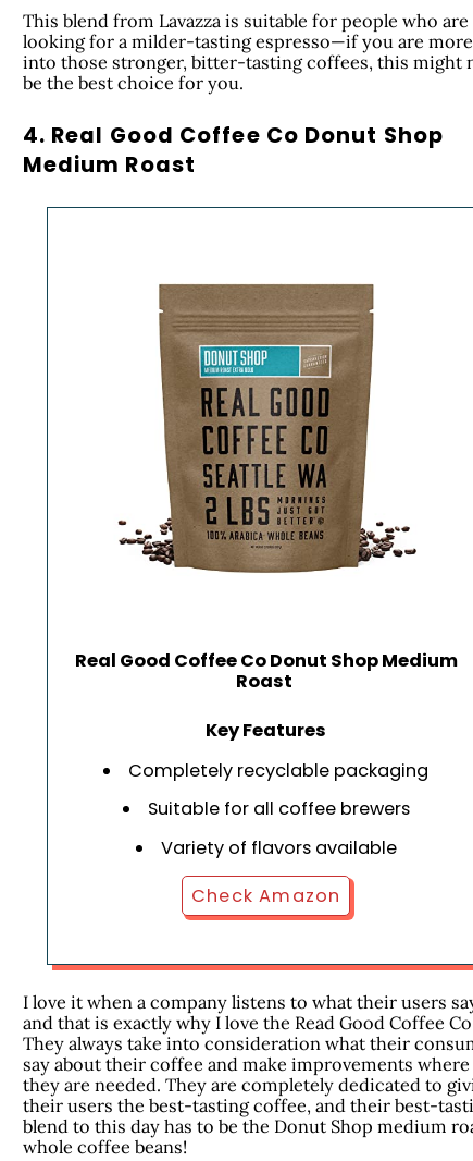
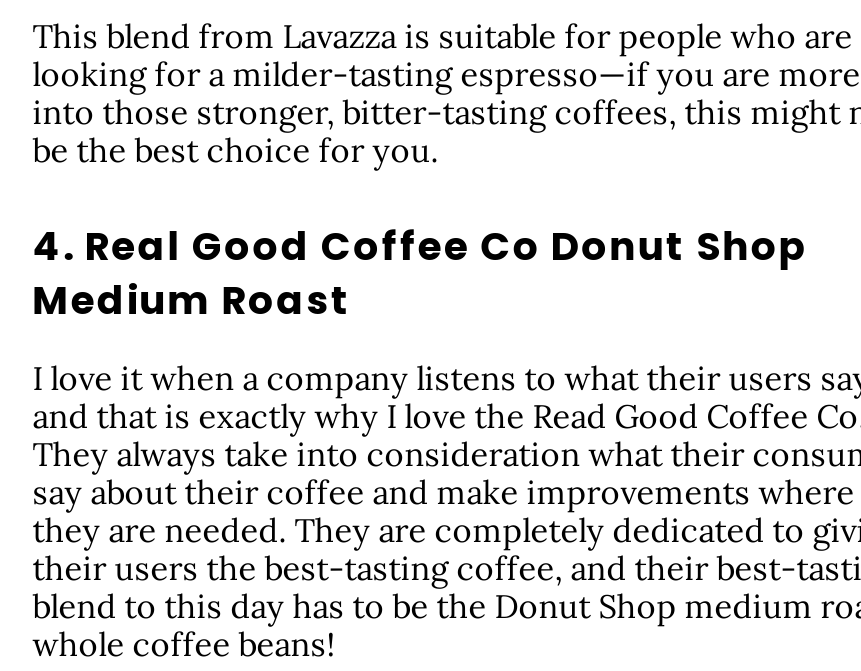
[46,206,470,971] [image] | Real Good Coffee Co Donut Shop Medium | Roast | Key Features | Completely recyclable packaging | Suitable for all coffee brewers | Variety of flavors available | Check Amazon -> none

